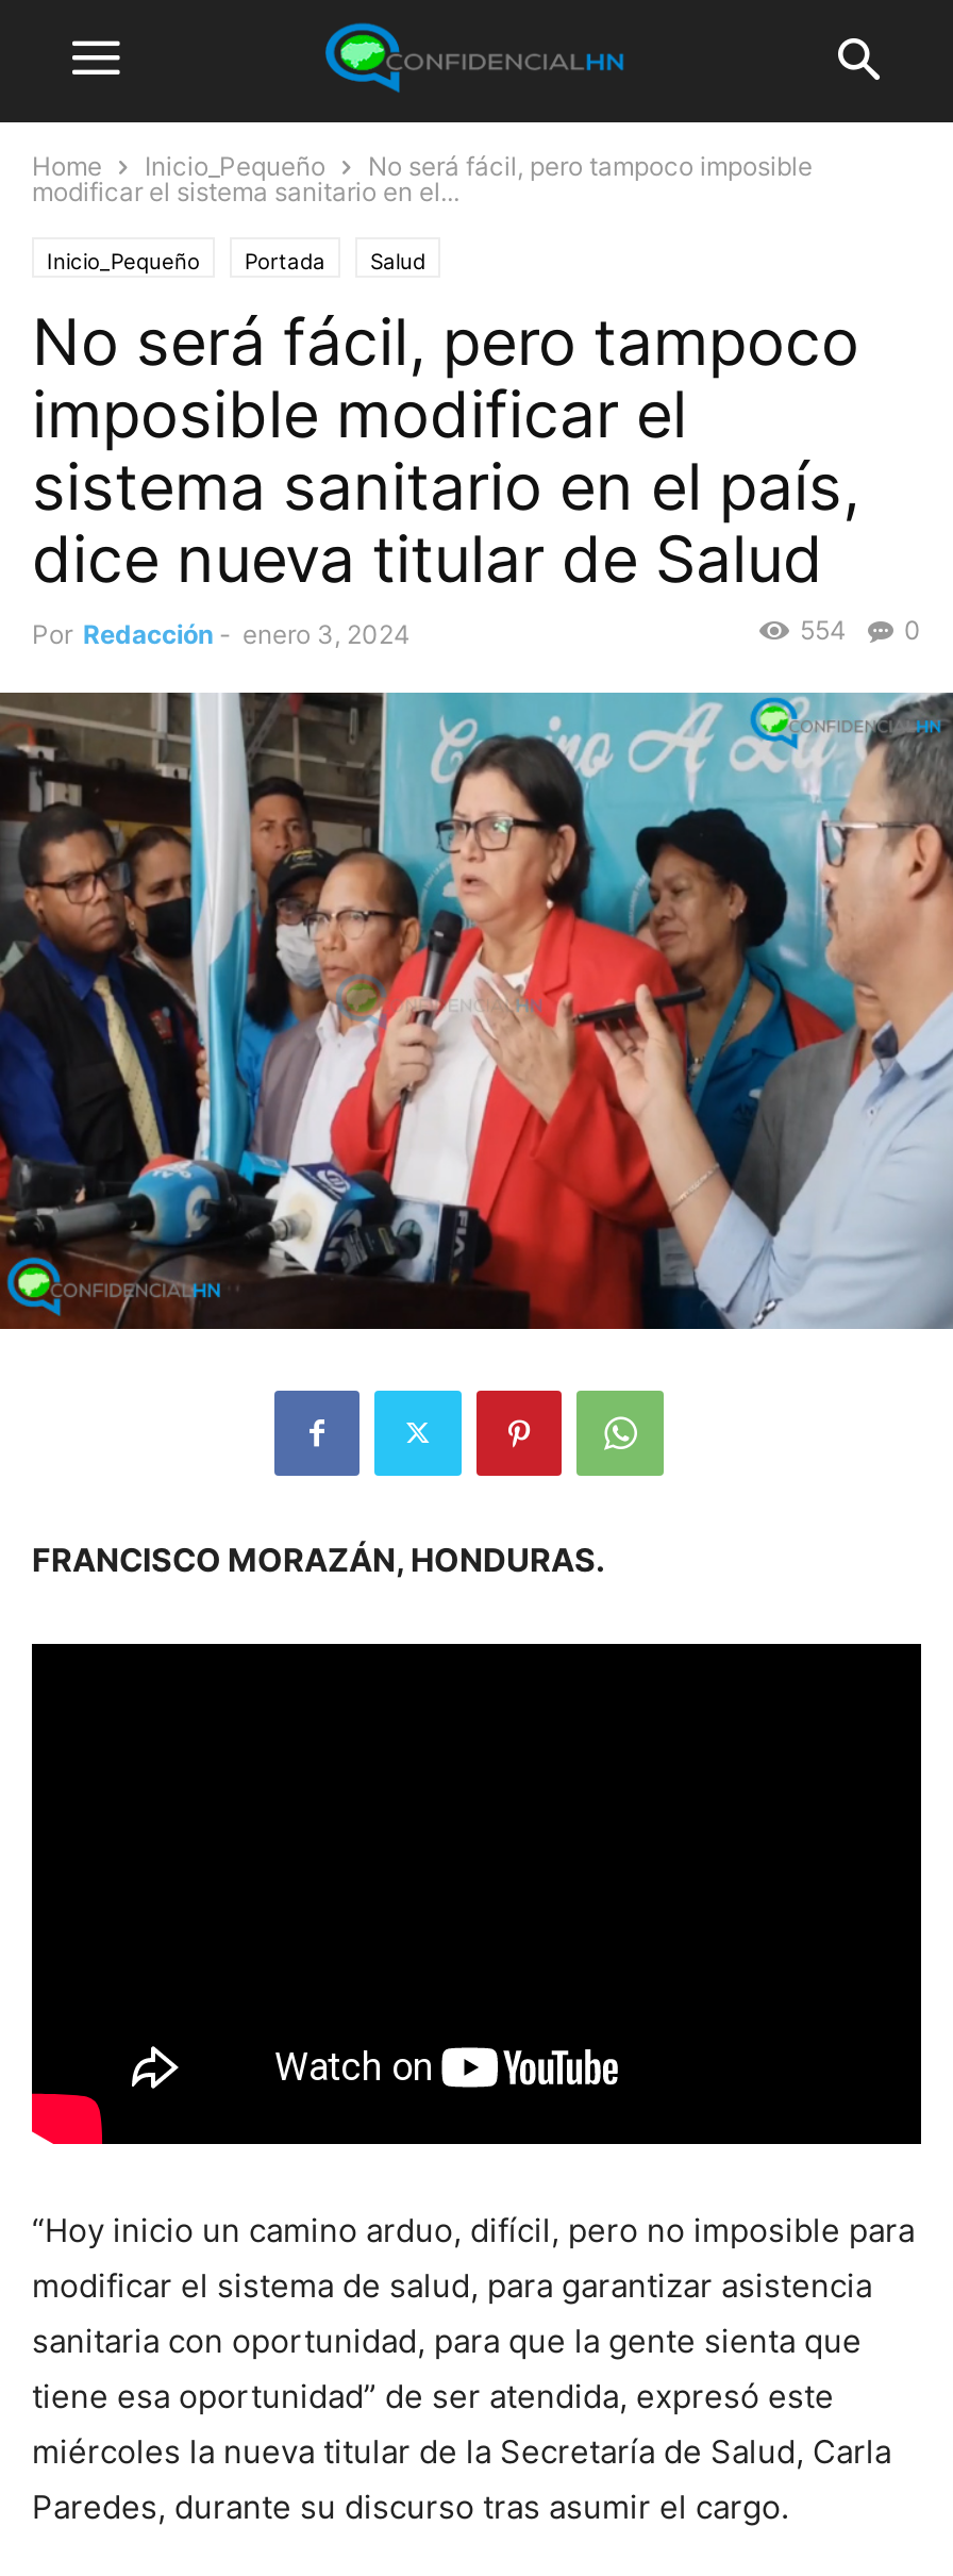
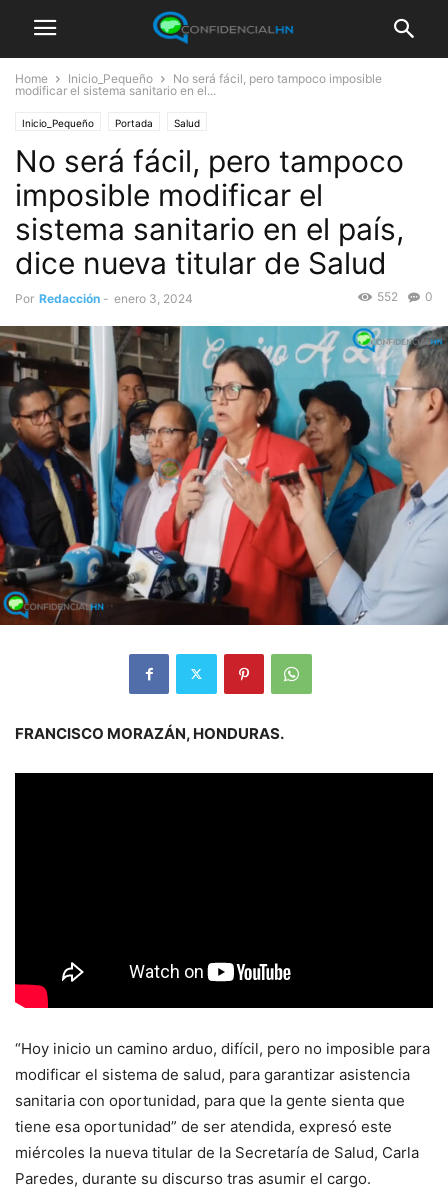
[800,614,921,646] 554 0 -> [377,289,433,304] 552 0

